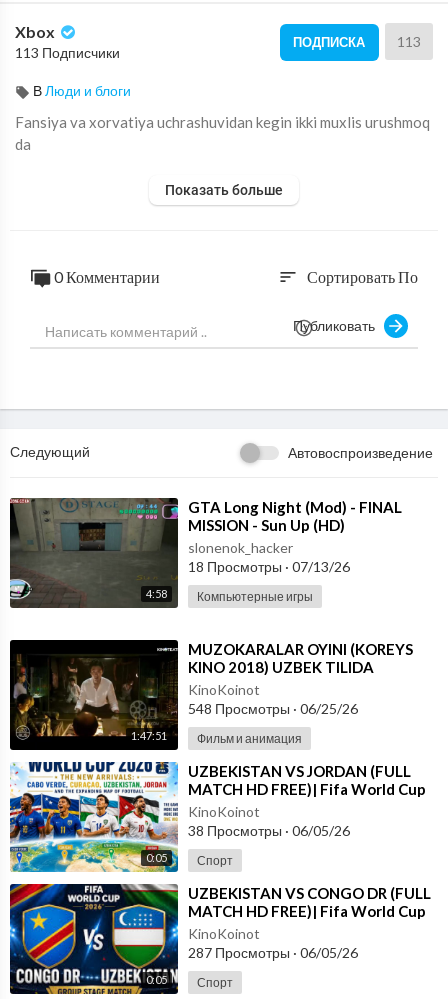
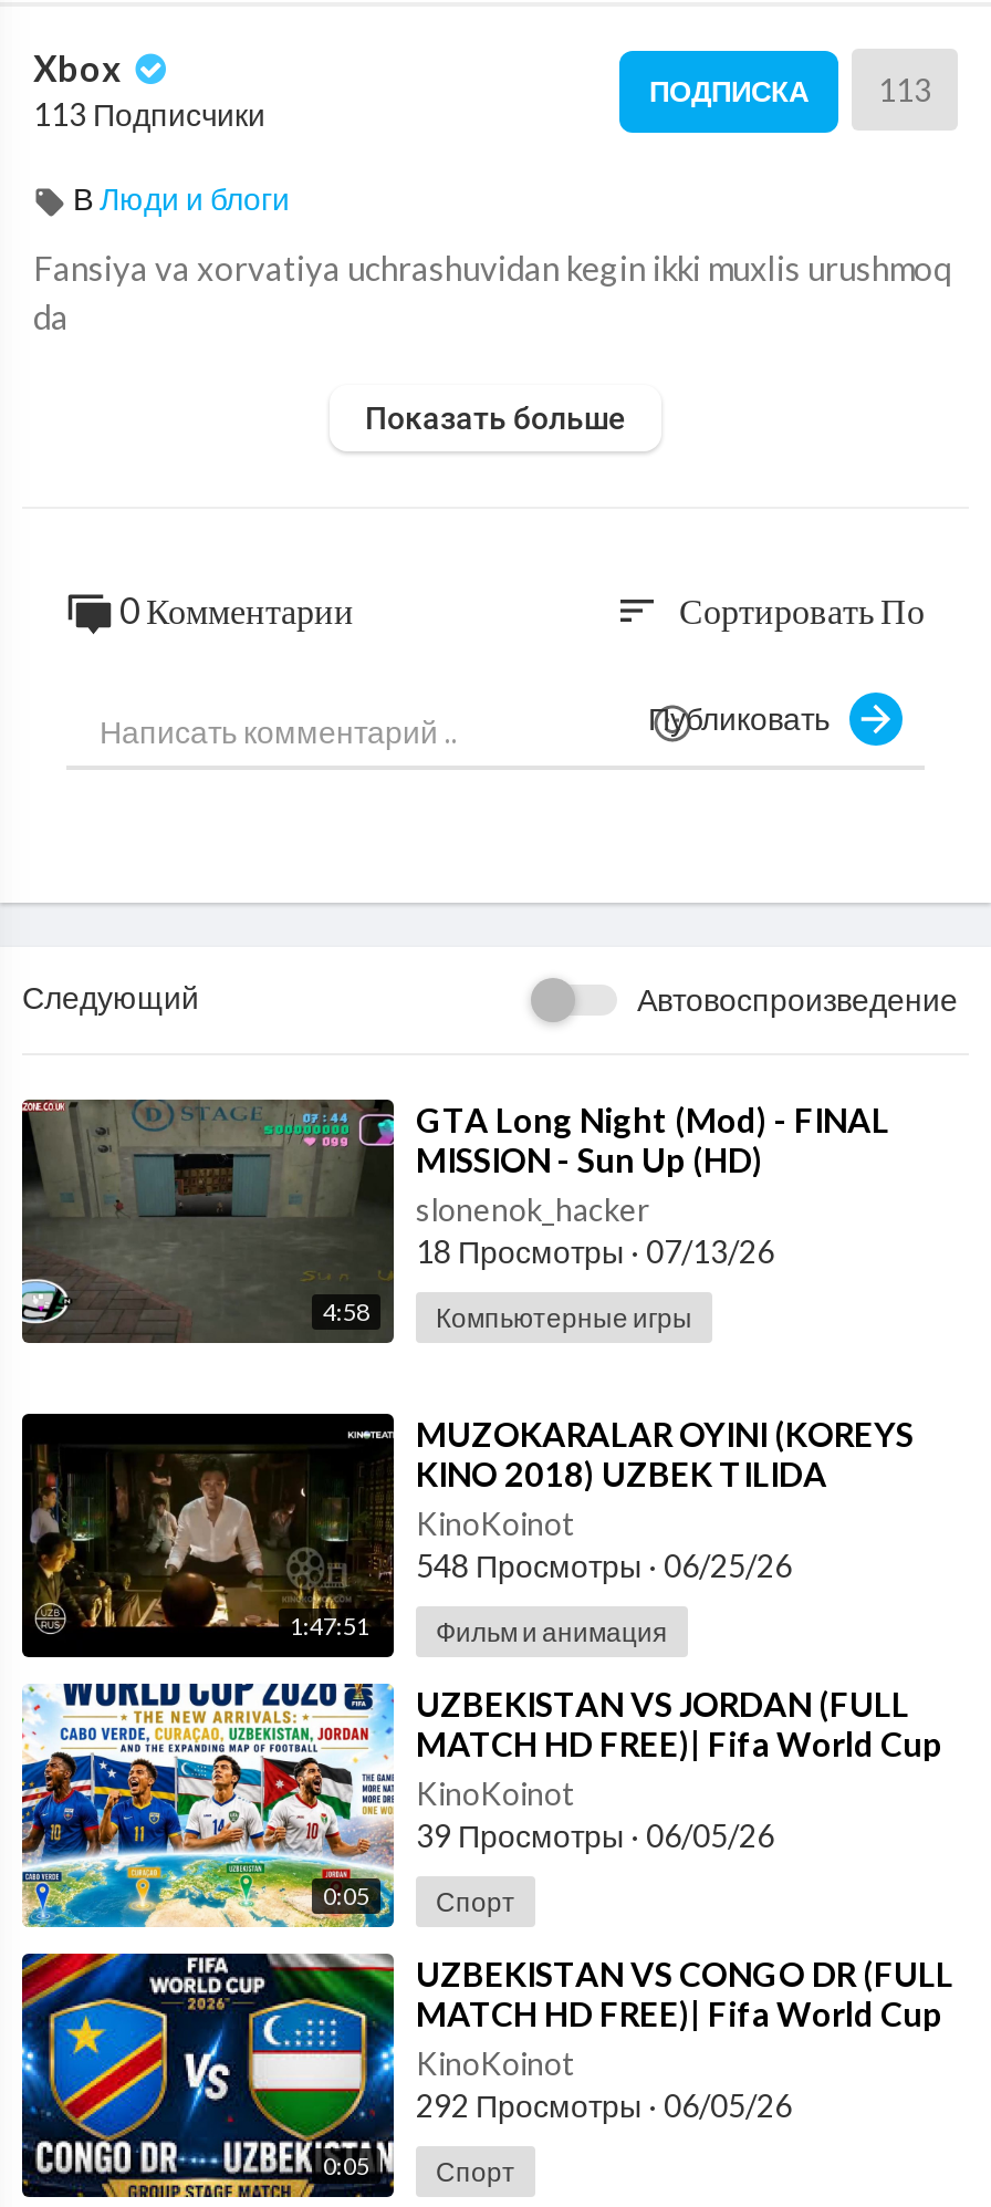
[188,822,350,839] 38 Просмотры · 06/05/26 -> [416,1818,774,1855] 39 Просмотры · 06/05/26
[188,944,358,961] 287 Просмотры · 06/05/26 -> [416,2088,792,2125] 292 Просмотры · 06/05/26

